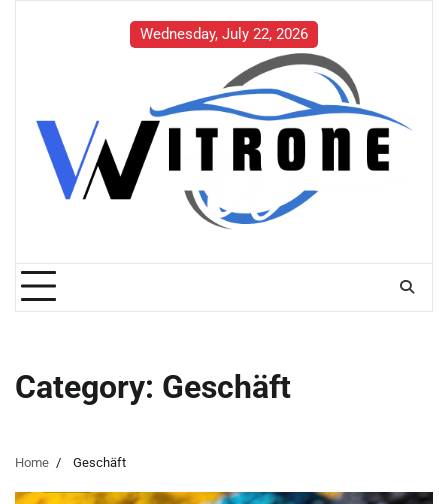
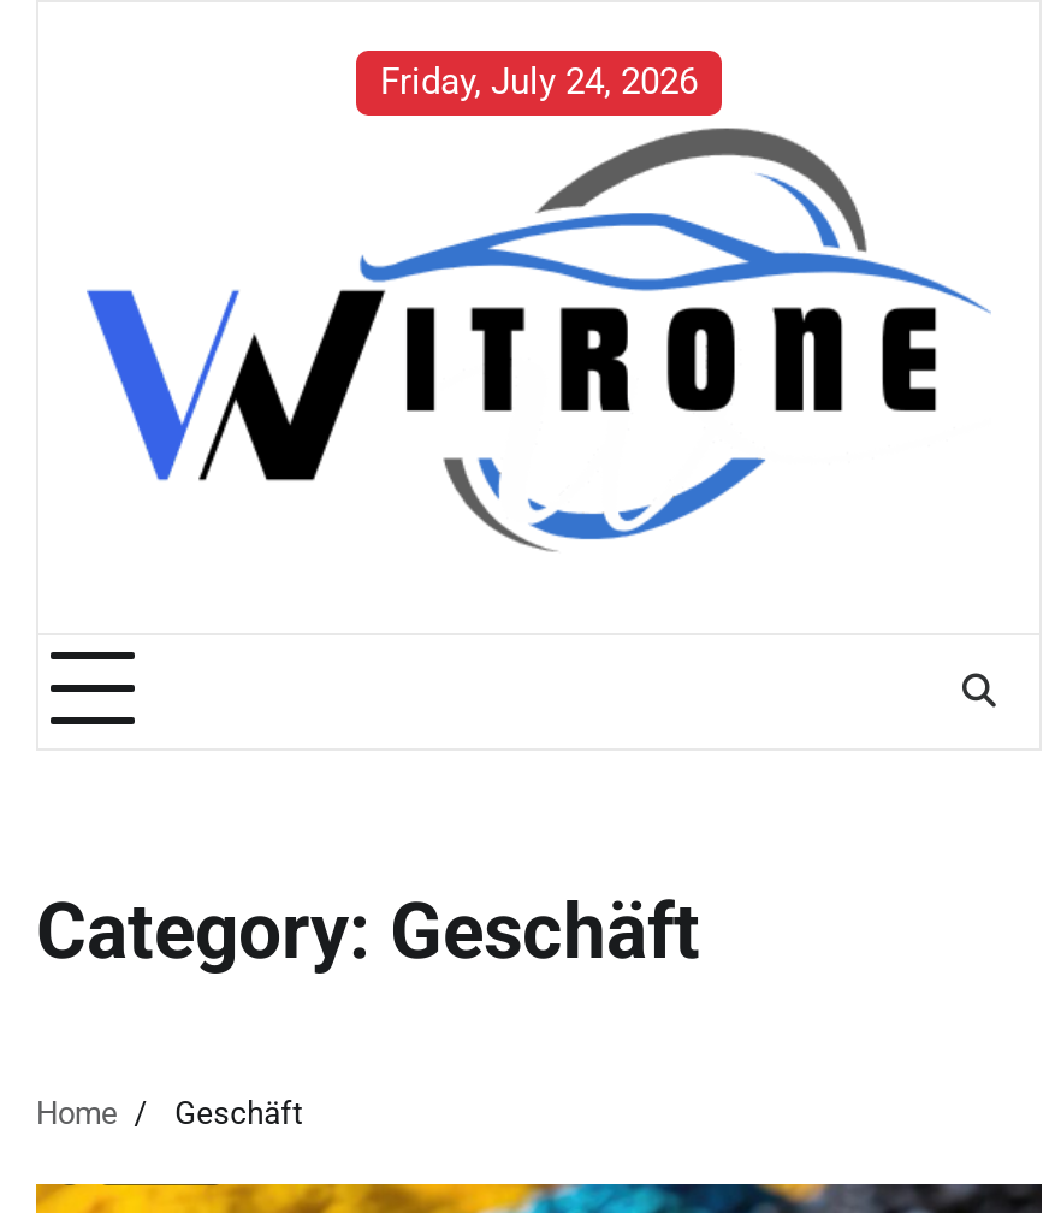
[140,25,308,43] Wednesday, July 22, 2026 -> [380,60,698,103] Friday, July 24, 2026

